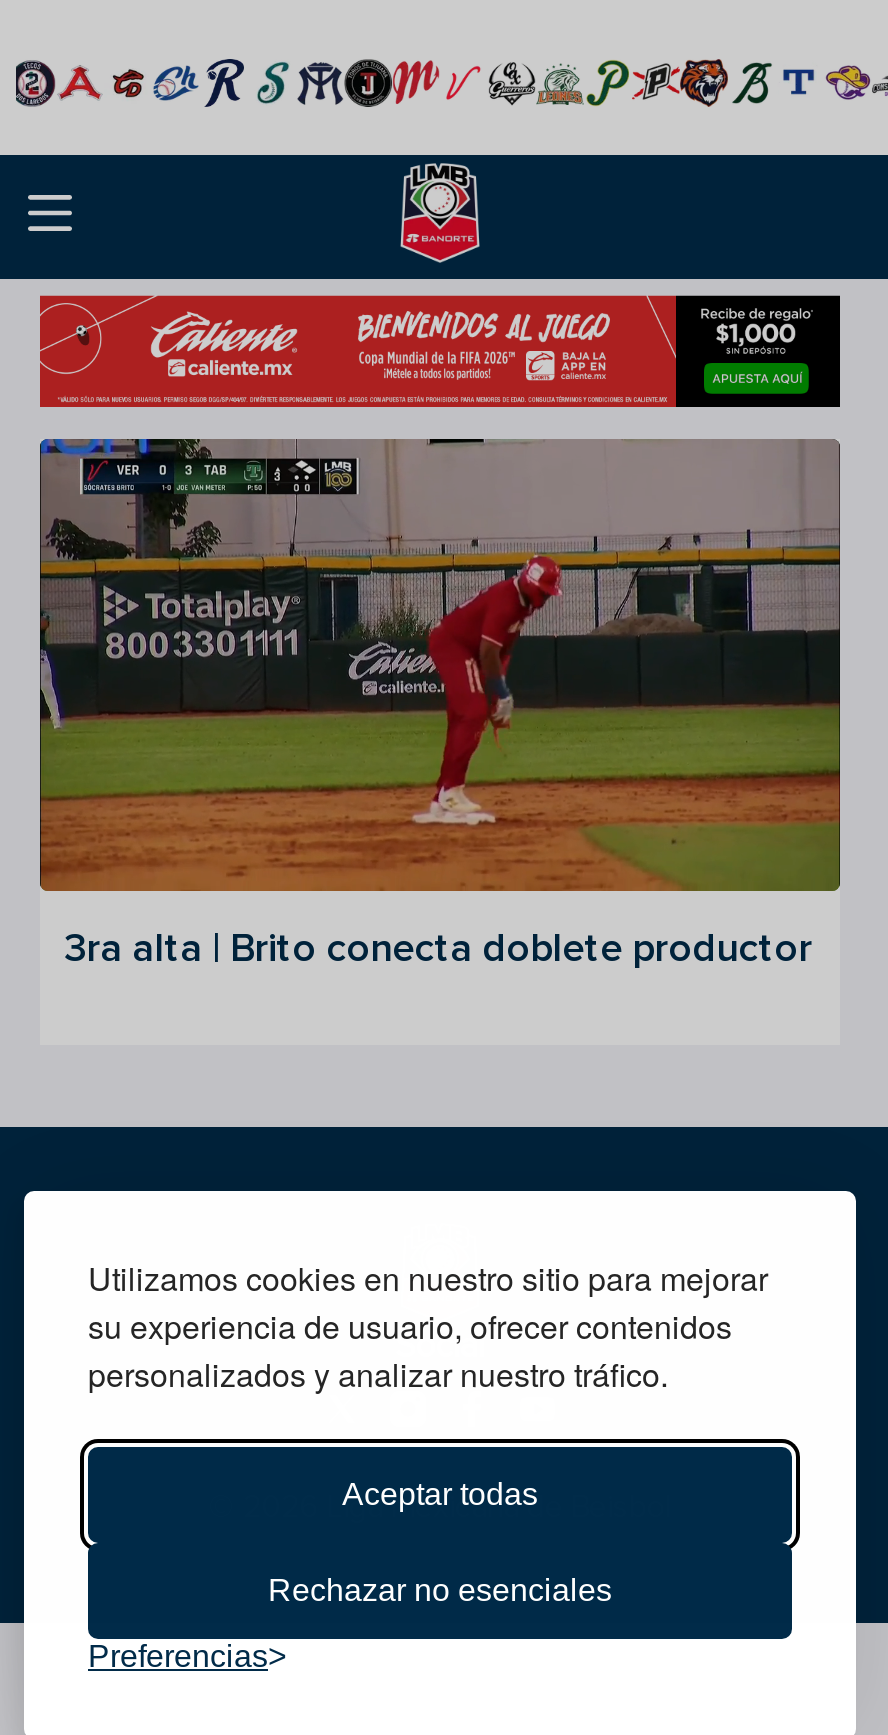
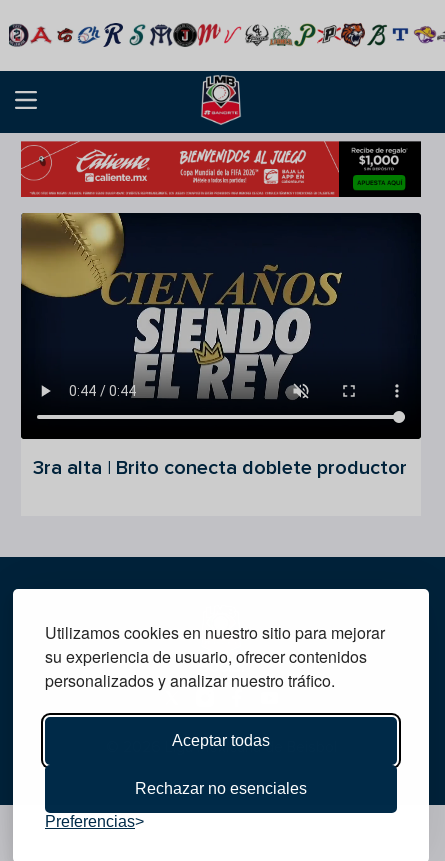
[40,437,842,893] [image] -> [21,212,422,440] [image]

